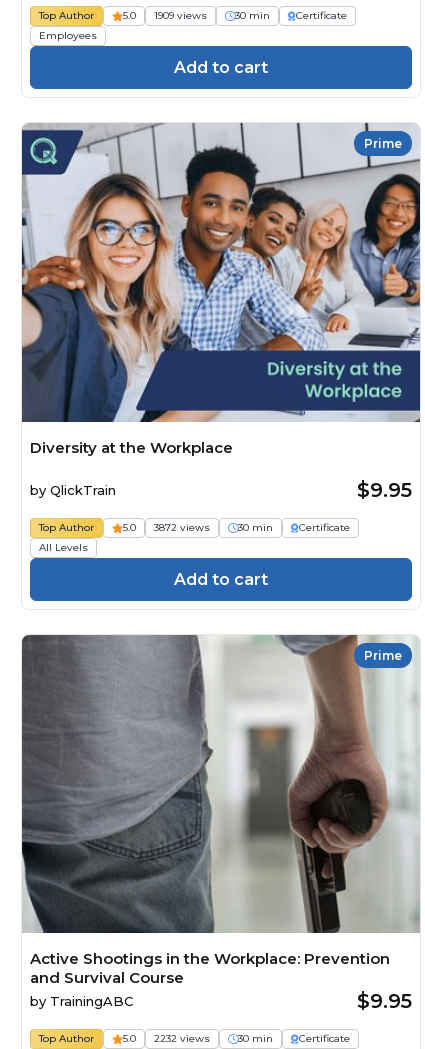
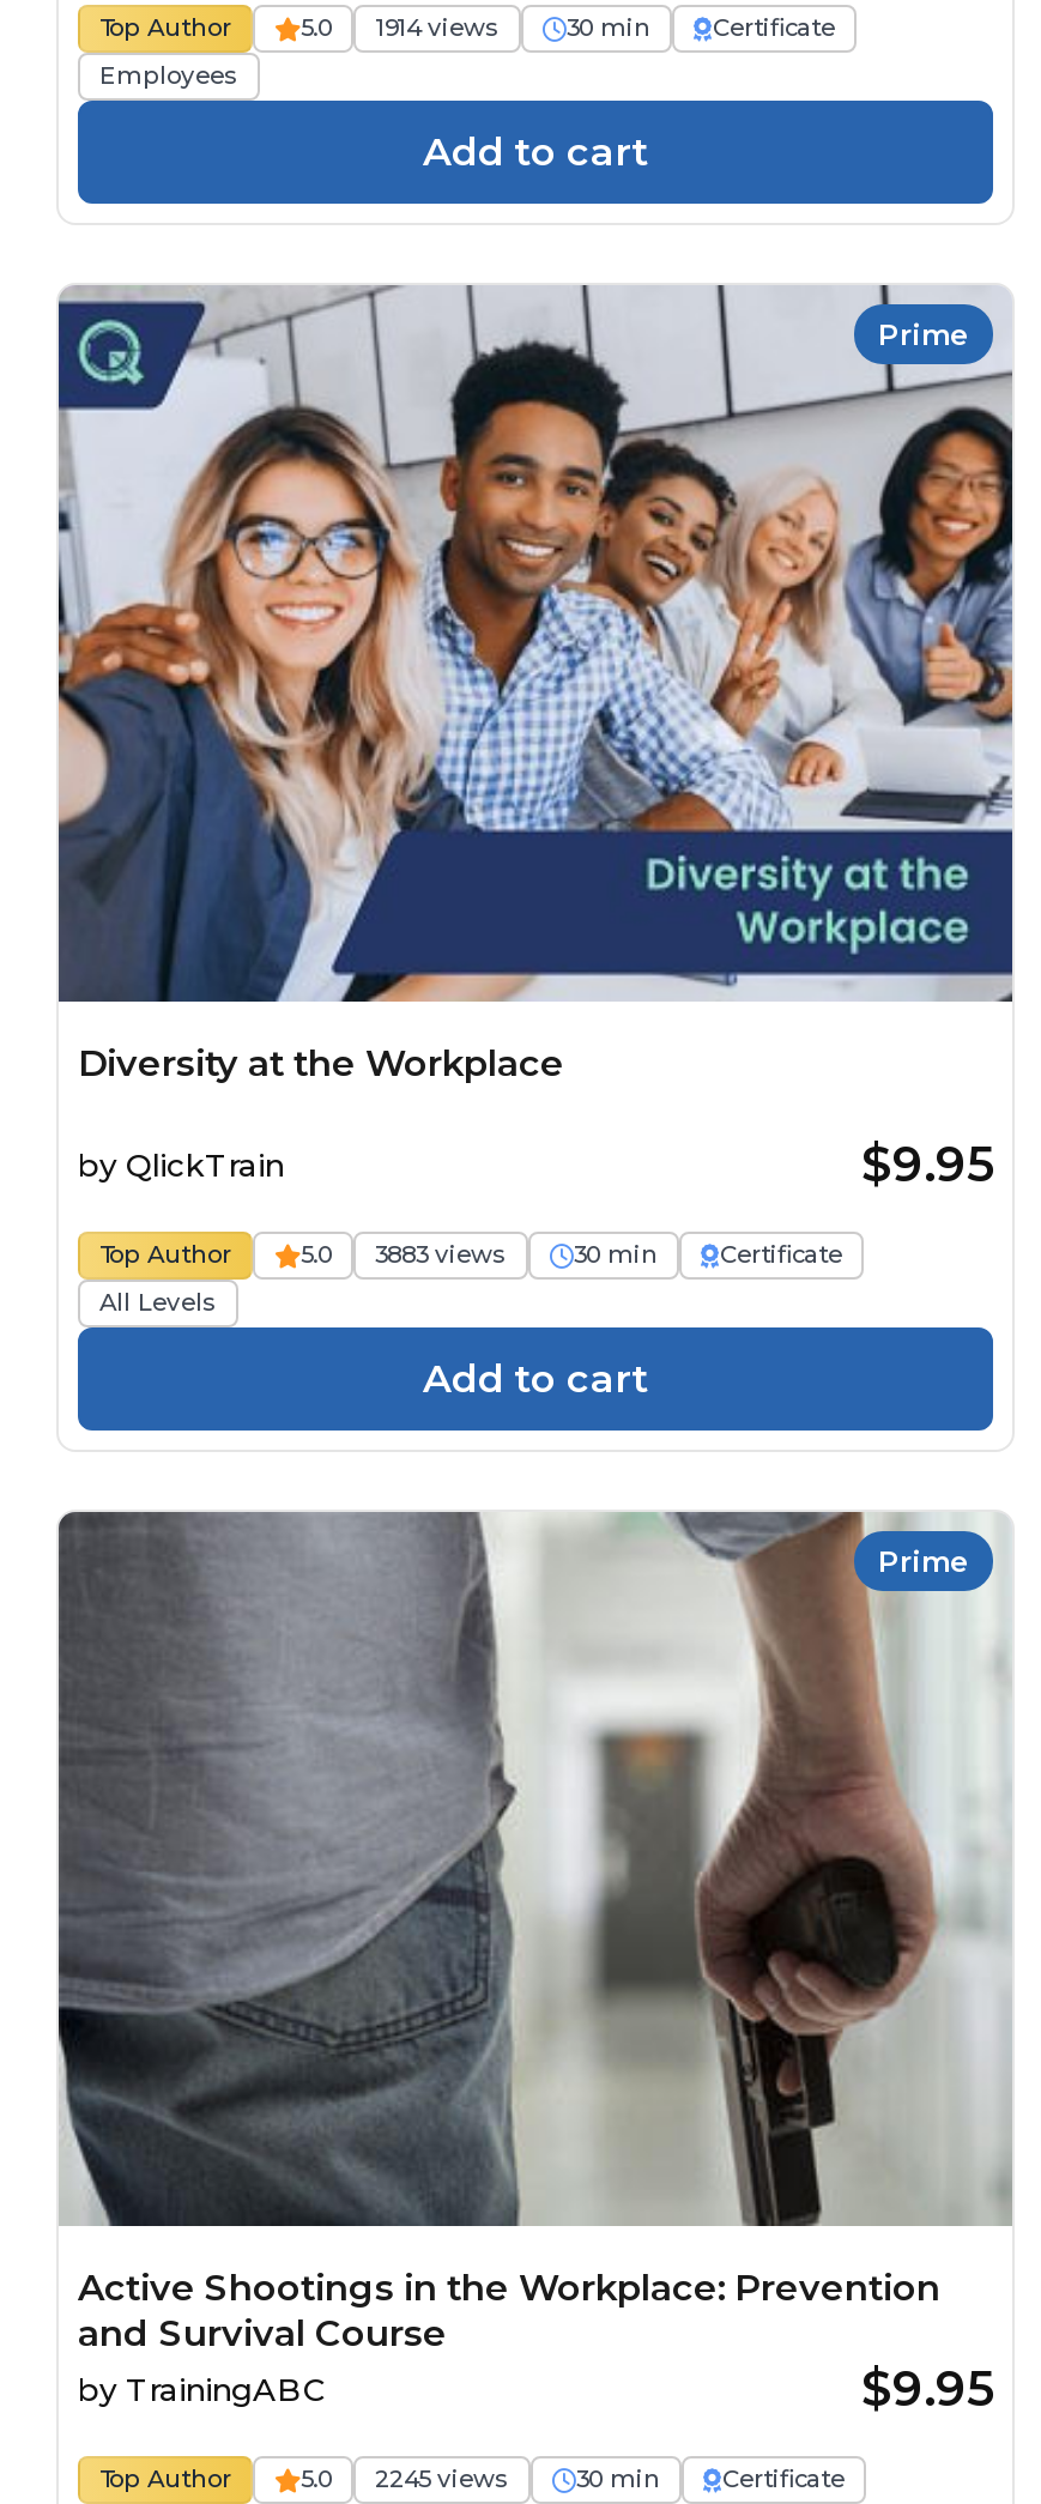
[123,9,207,22] 5.0 1909 views -> [301,12,500,43] 5.0 1914 views
[123,520,210,533] 5.0 3872 views -> [301,1238,507,1269] 5.0 3883 views
[123,1032,210,1045] 5.0 2232 views -> [301,2463,509,2494] 5.0 2245 views

